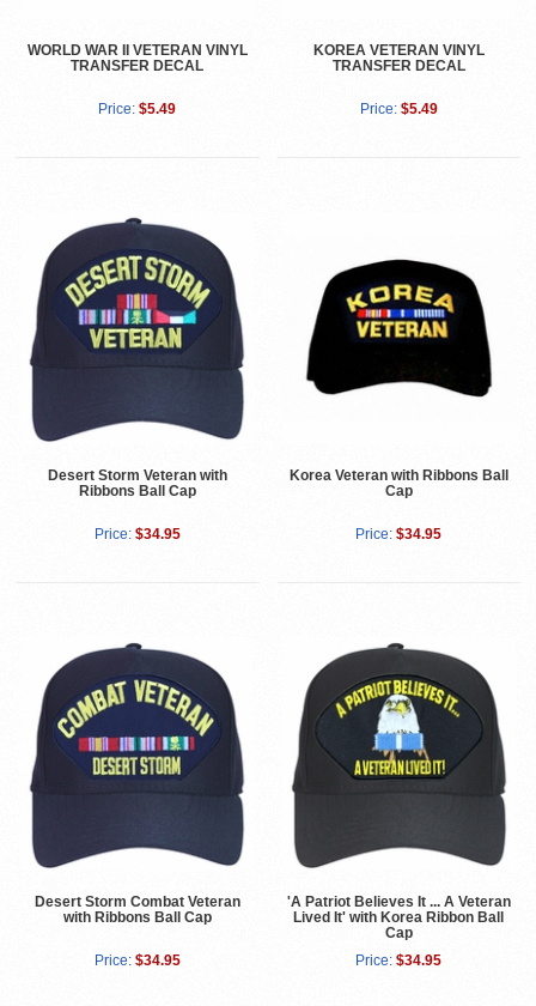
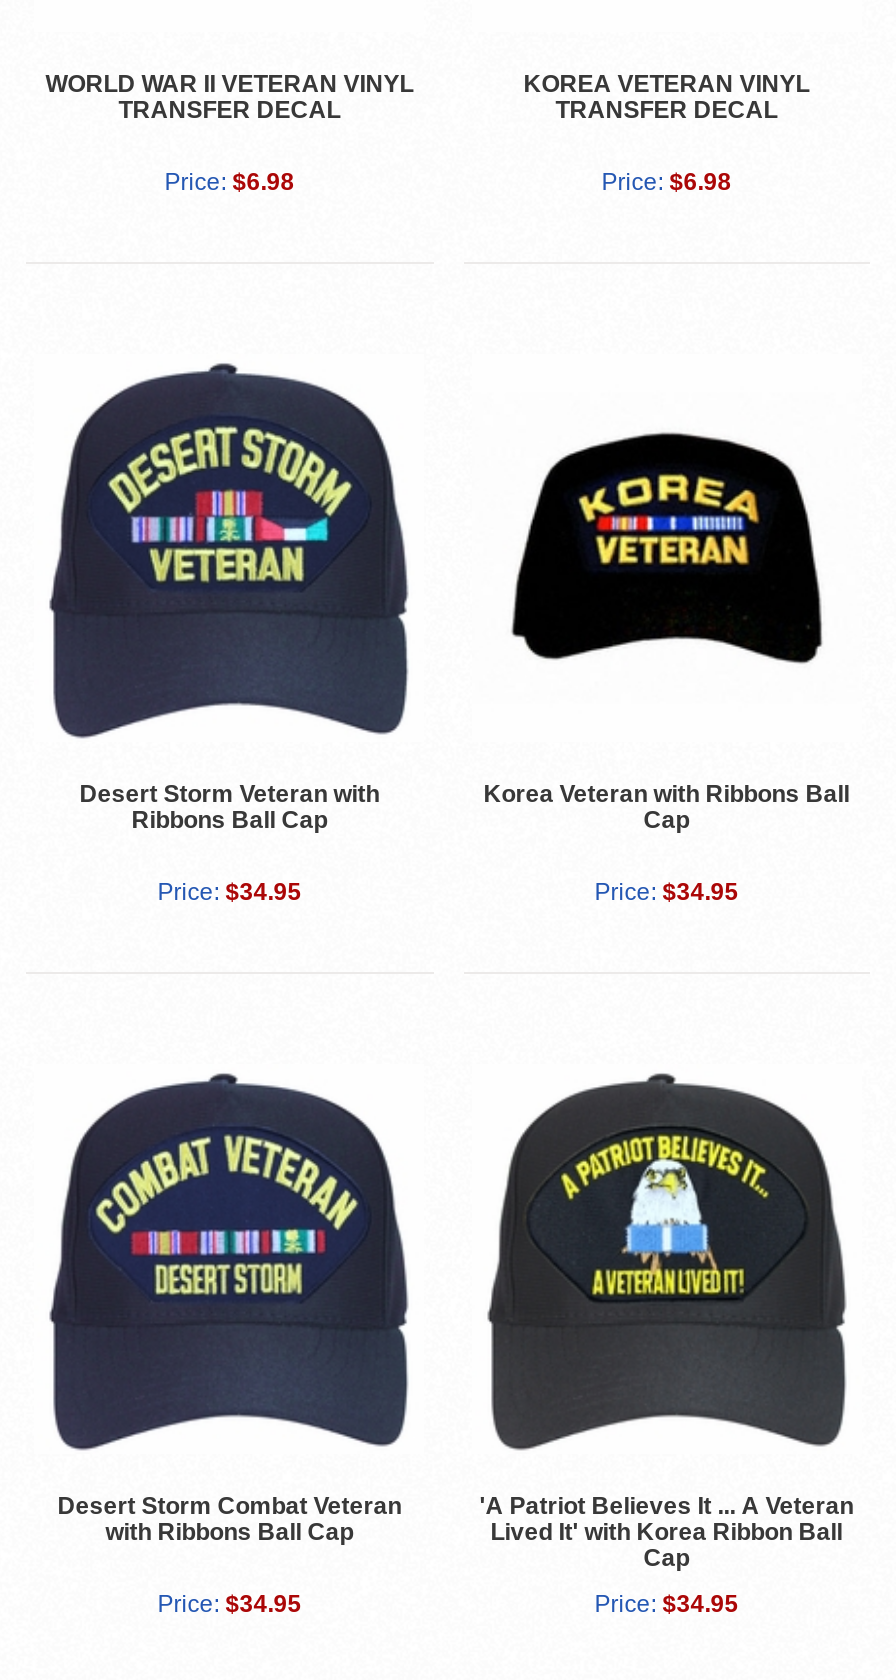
[98,100,176,117] Price: $5.49 -> [164,168,294,196] Price: $6.98
[360,100,438,117] Price: $5.49 -> [601,168,731,196] Price: $6.98

